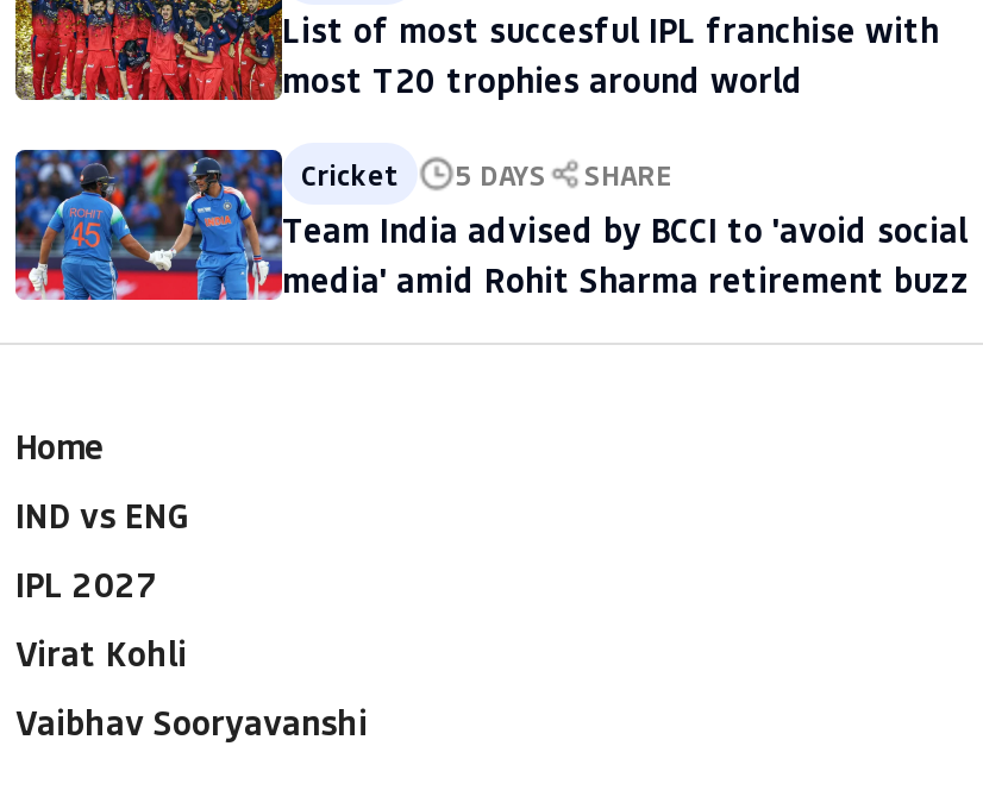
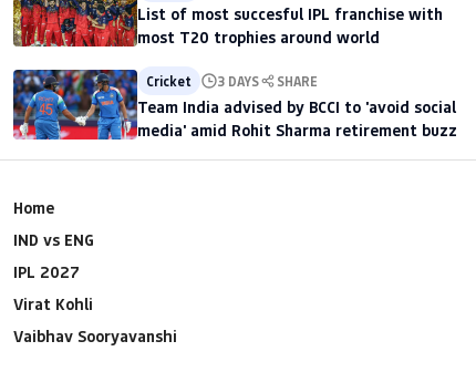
[301,156,672,194] Cricket 5 DAYS SHARE -> [146,72,318,90] Cricket 3 DAYS SHARE

